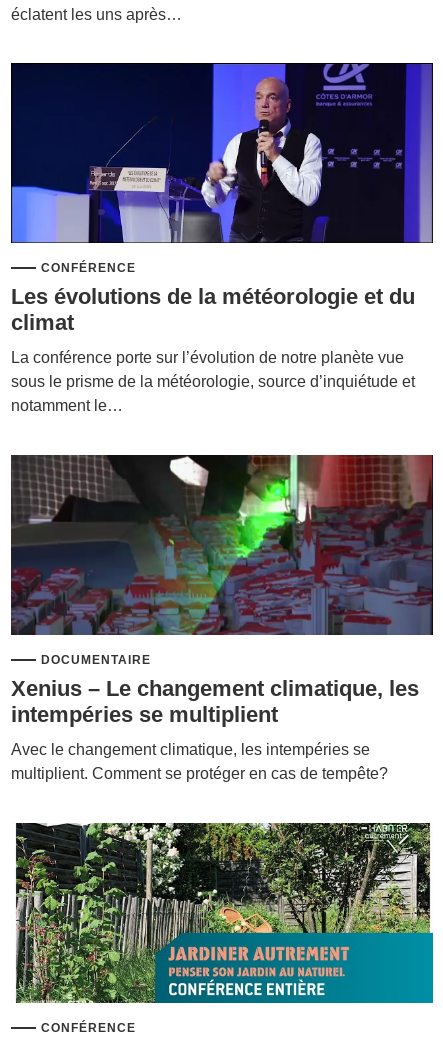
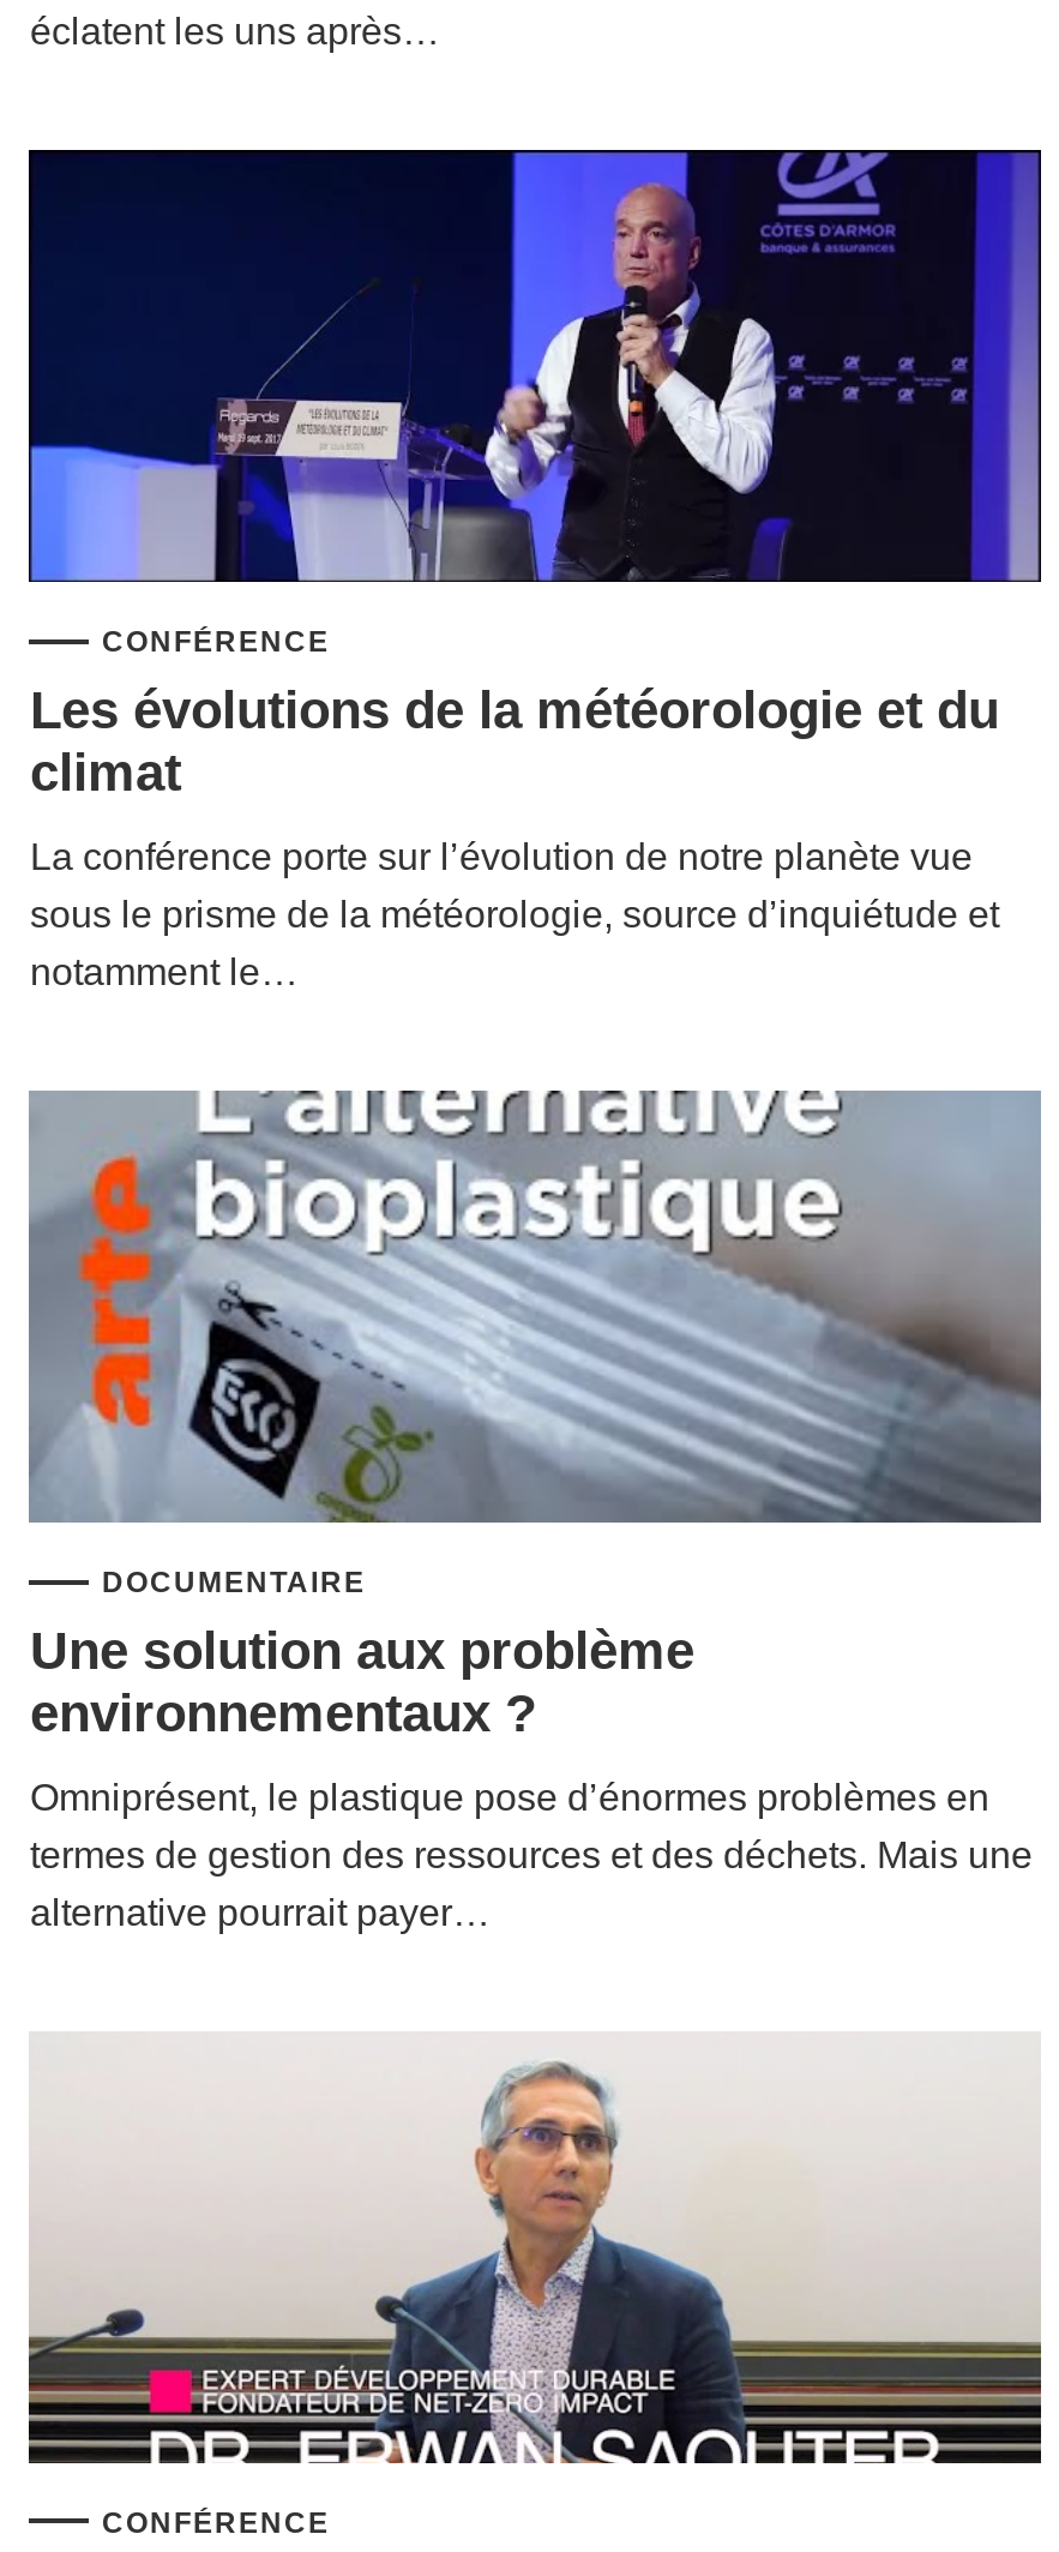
[10,454,434,636] [image] -> [29,1089,1043,1524] [image]
[11,676,419,727] Xenius – Le changement climatique, les | intempéries se multiplient -> [30,1620,694,1743] Une solution aux problème | environnementaux ?
[11,741,388,782] Avec le changement climatique, les intempéries se | multiplient. Comment se protéger en cas de tempête? -> [30,1776,1032,1932] Omniprésent, le plastique pose d’énormes problèmes en | termes de gestion des ressources et des déchets. Mais une | alternative pourrait payer…
[11,822,434,1004] [image] -> [26,2030,1043,2467] [image]

